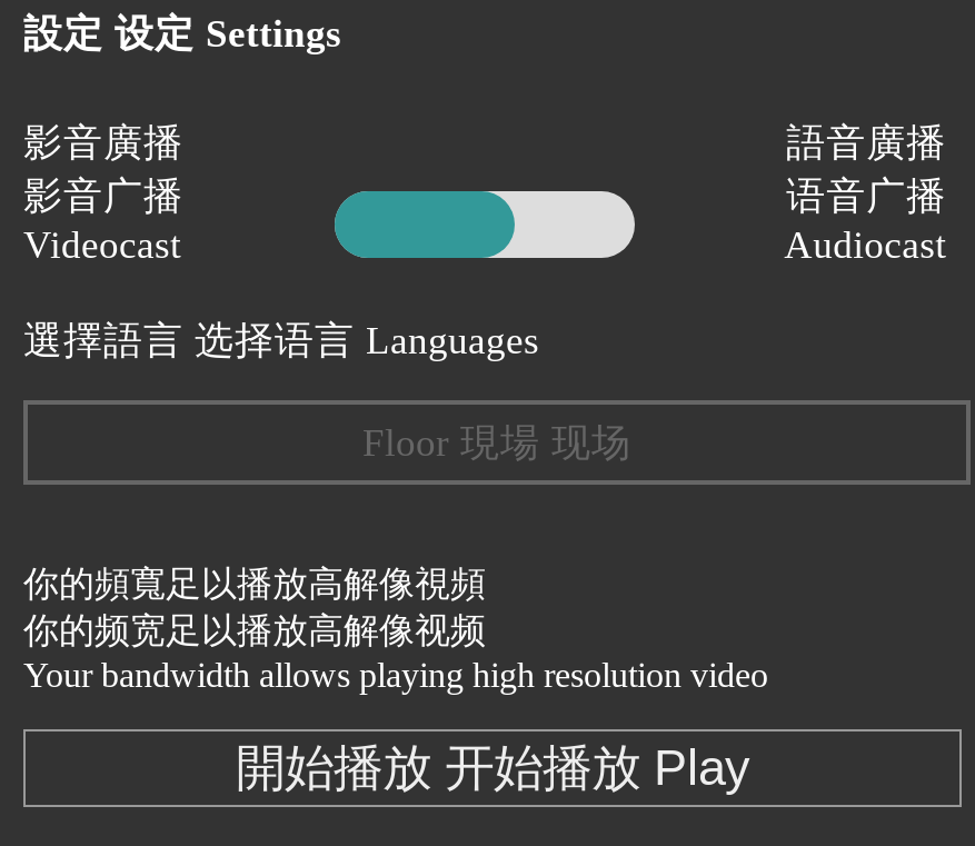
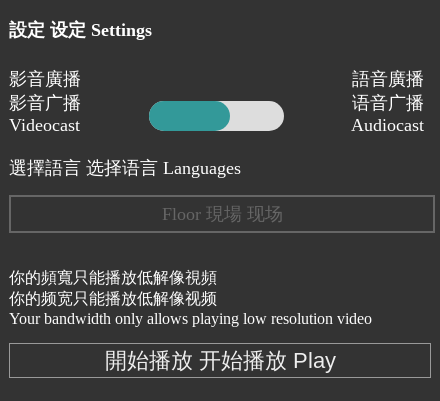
[23,565,768,694] 你的頻寬足以播放高解像視頻 | 你的频宽足以播放高解像视频 | Your bandwidth allows playing high resolution video -> [9,269,372,327] 你的頻寬只能播放低解像視頻 | 你的频宽只能播放低解像视频 | Your bandwidth only allows playing low resolution video

